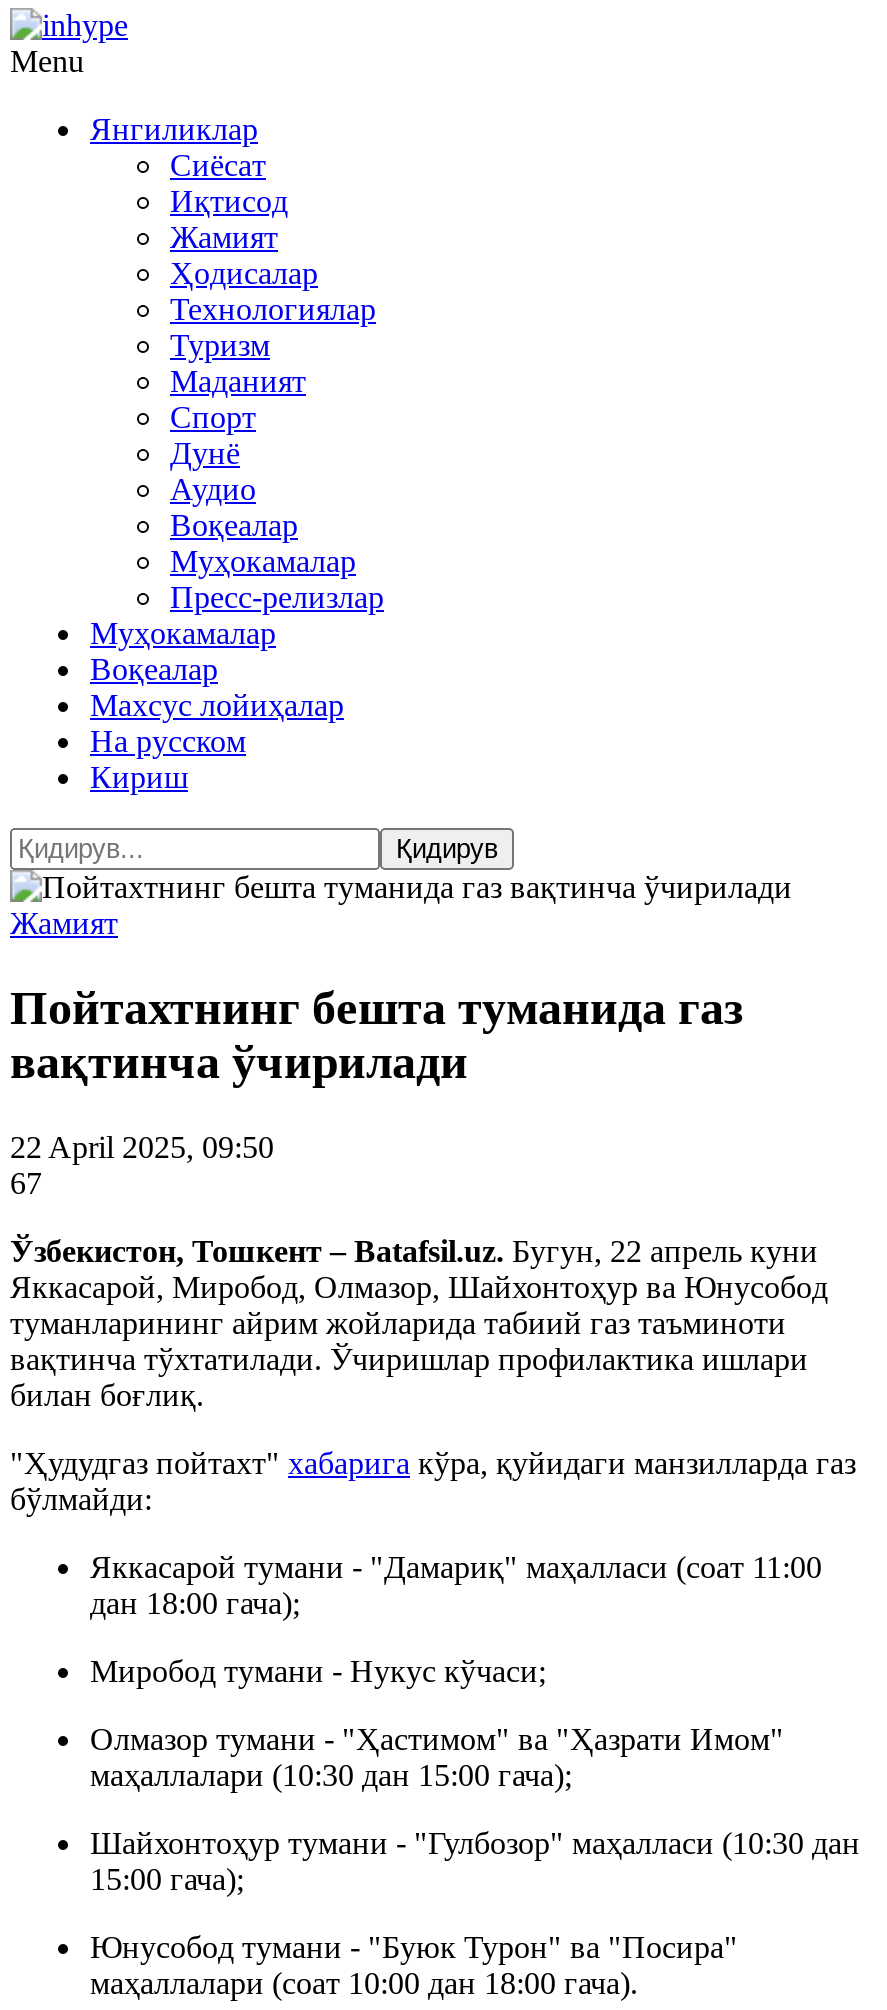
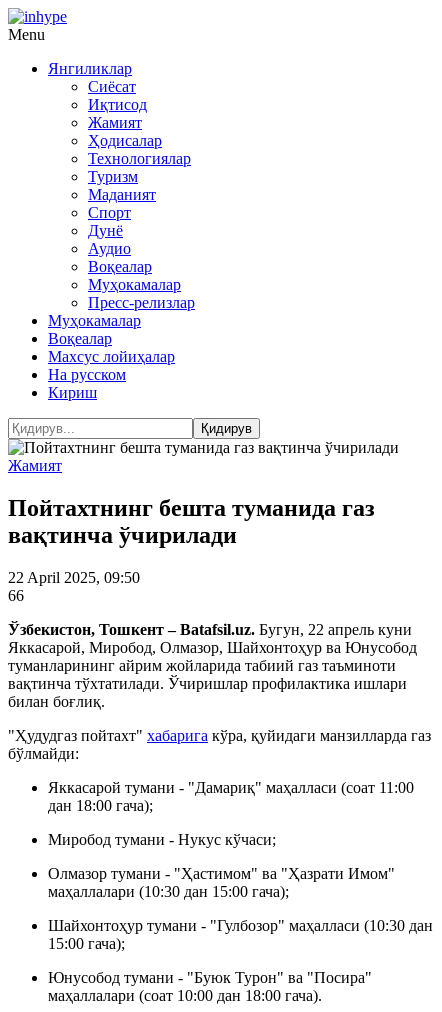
[10,1166,42,1200] 67 -> [8,587,24,604] 66

